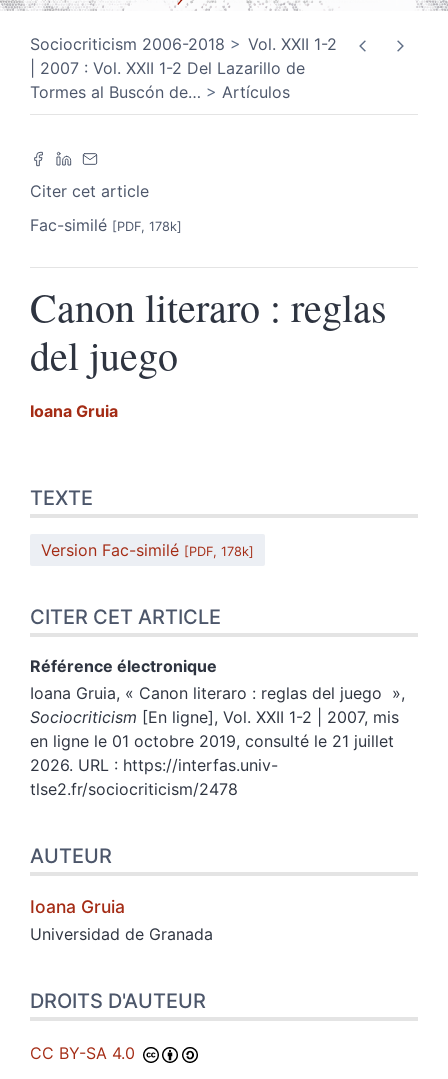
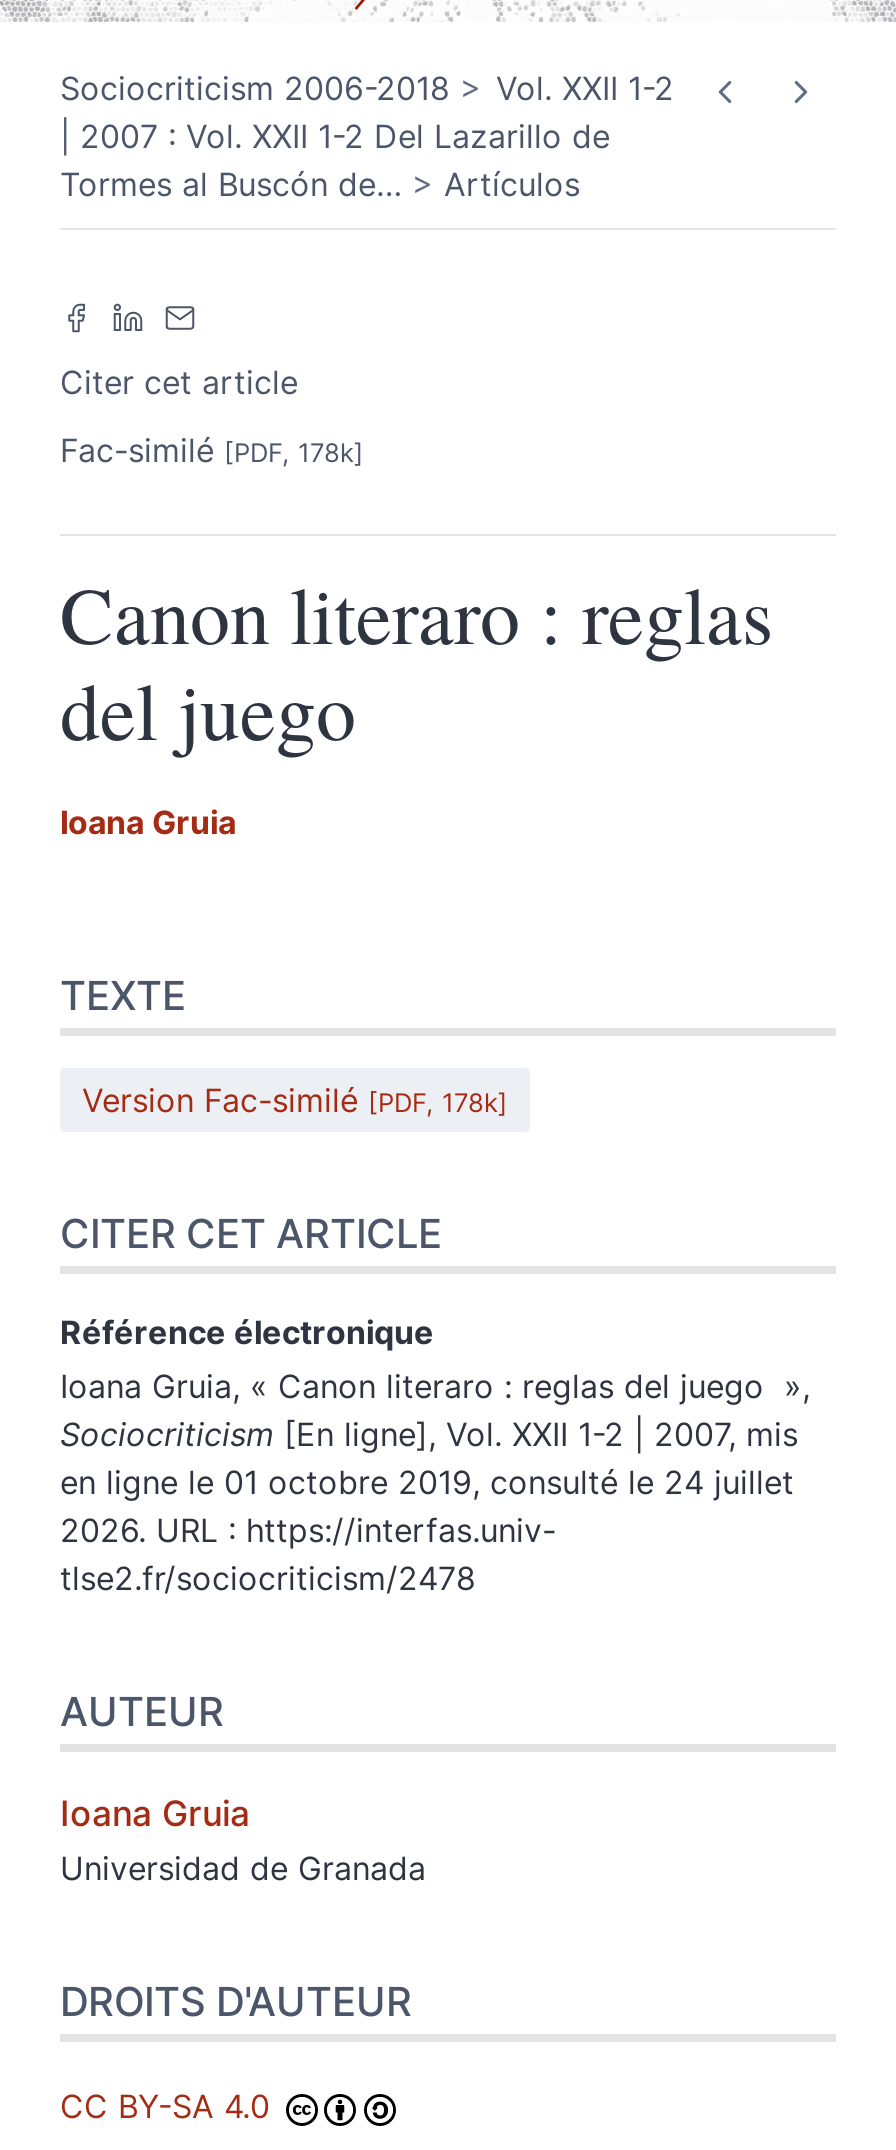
[30,731,394,751] en ligne le 01 octobre 2019, consulté le 21 juillet -> [60,1463,794,1503] en ligne le 01 octobre 2019, consulté le 24 juillet

